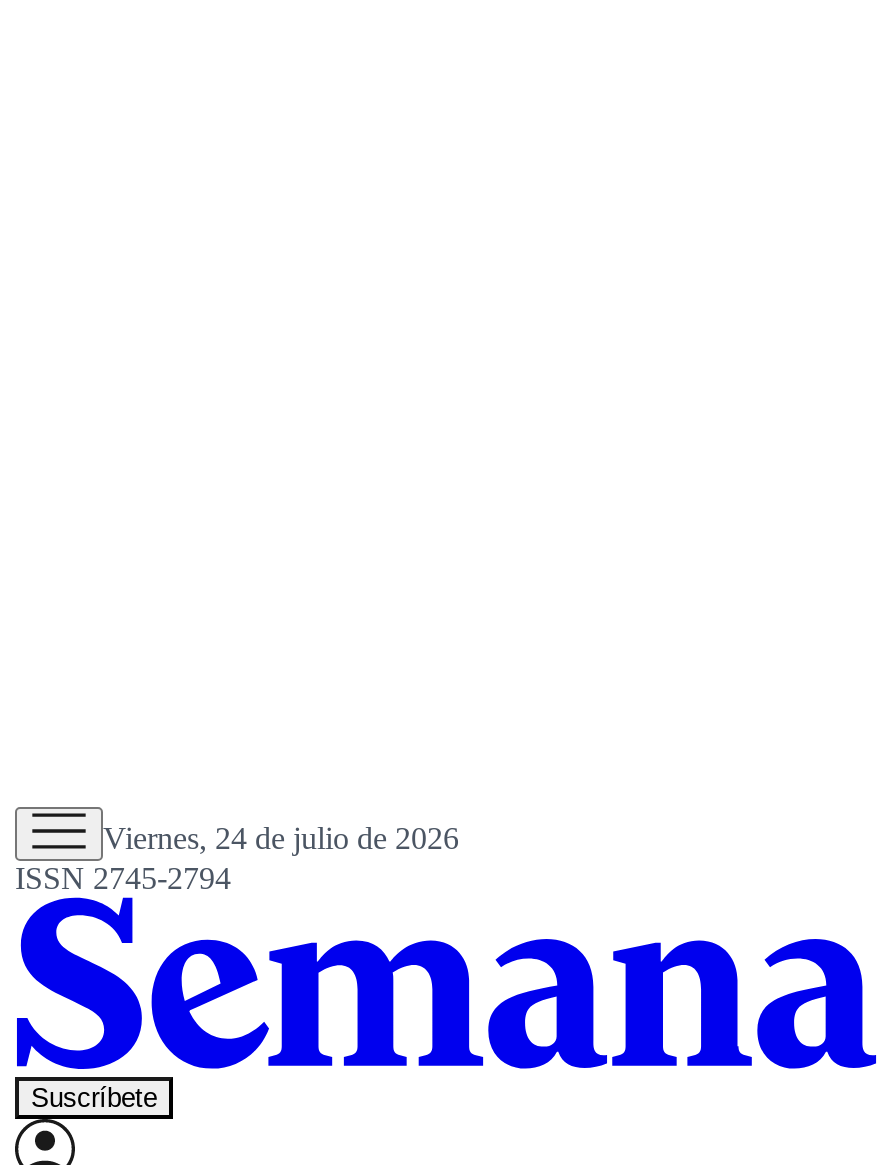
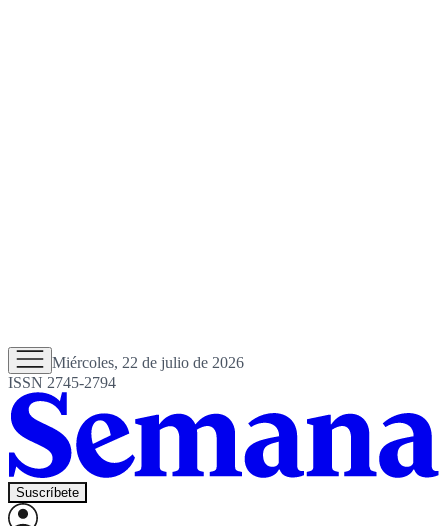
[103,821,459,855] Viernes, 24 de julio de 2026 -> [52,354,244,371] Miércoles, 22 de julio de 2026

